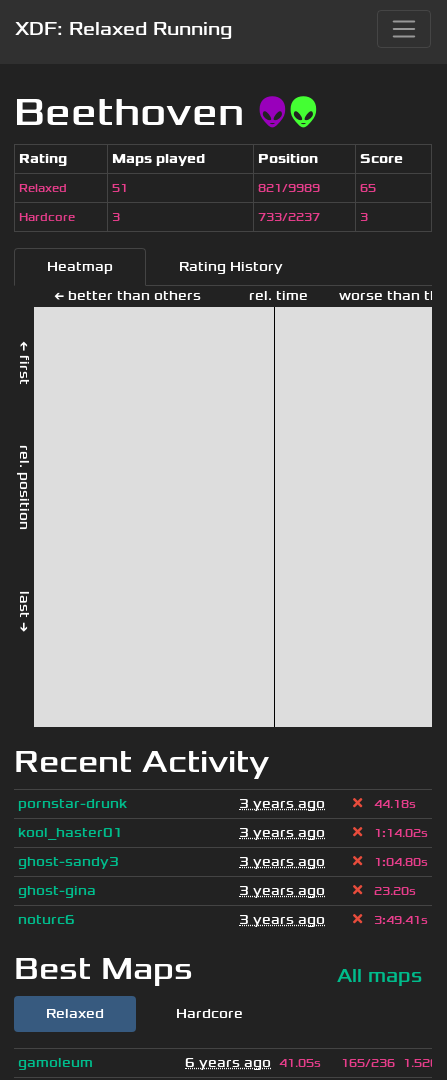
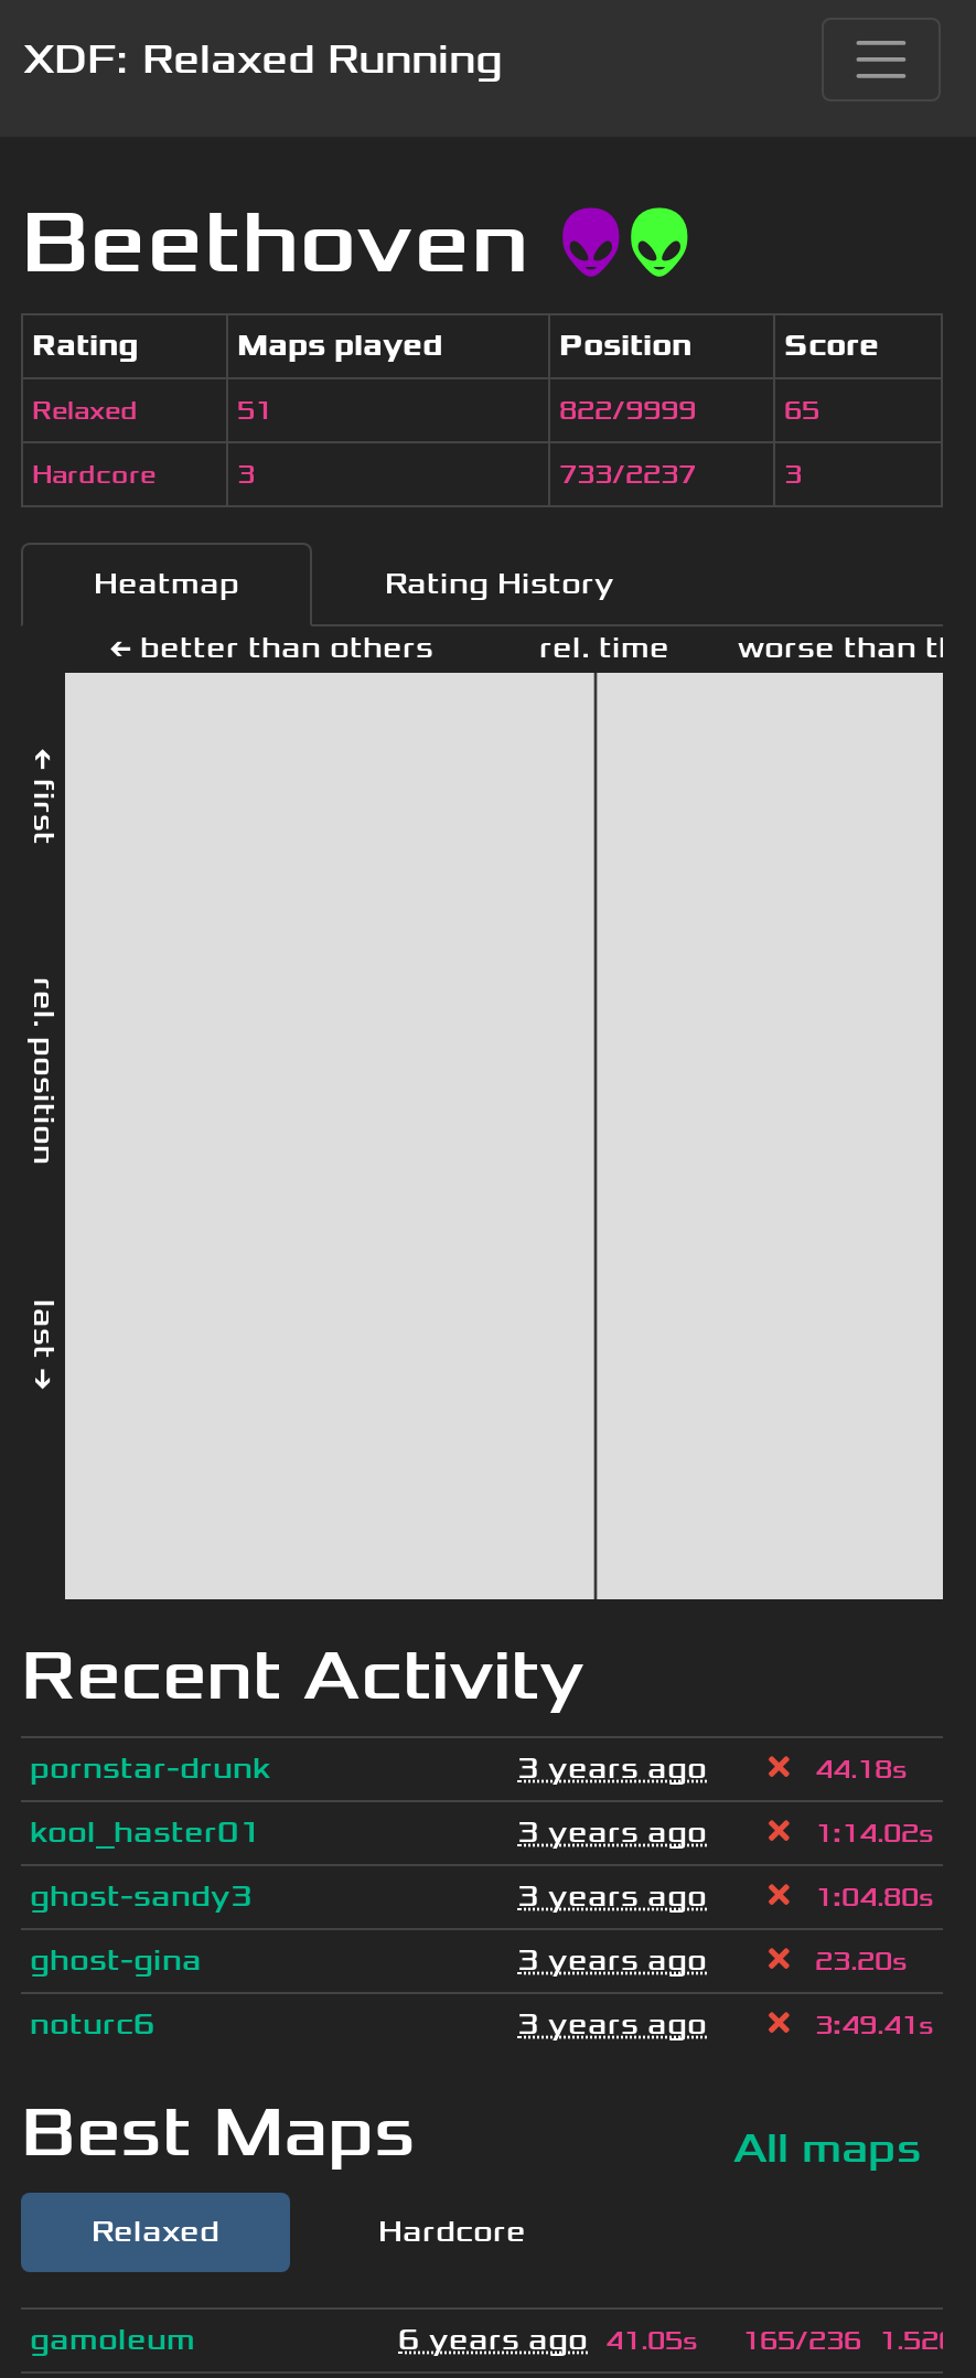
[258,181,320,195] 821/9989 -> [559,396,696,427] 822/9999

